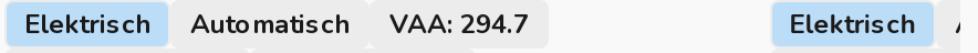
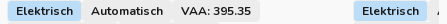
[24,8,529,43] Elektrisch Automatisch VAA: 294.7 -> [16,3,251,19] Elektrisch Automatisch VAA: 395.35

